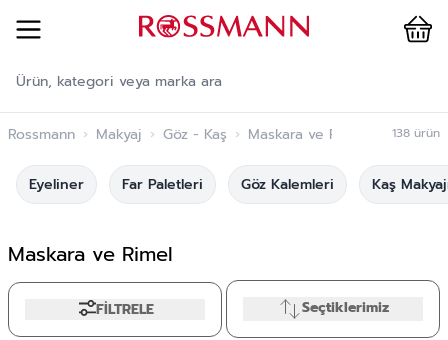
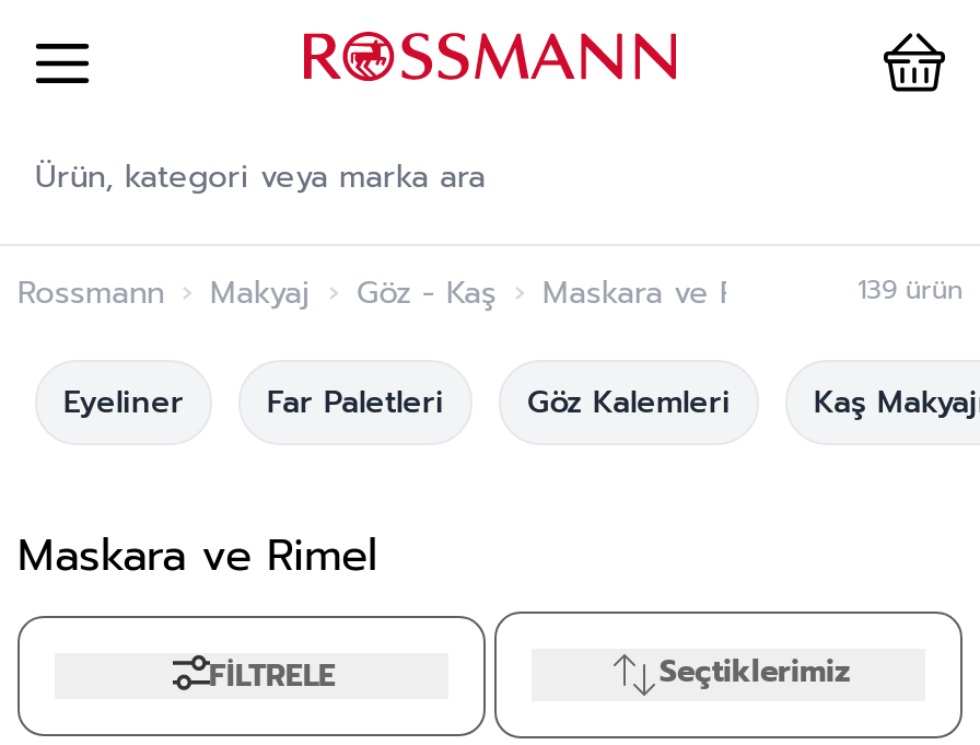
[392,124,440,142] 138 ürün -> [857,270,962,310] 139 ürün

